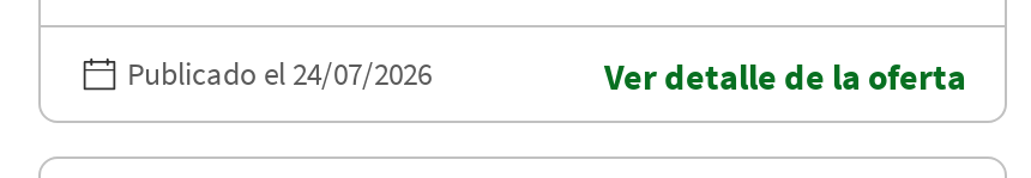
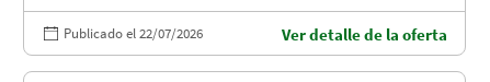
[127,53,432,93] Publicado el 24/07/2026 -> [64,24,203,42] Publicado el 22/07/2026

